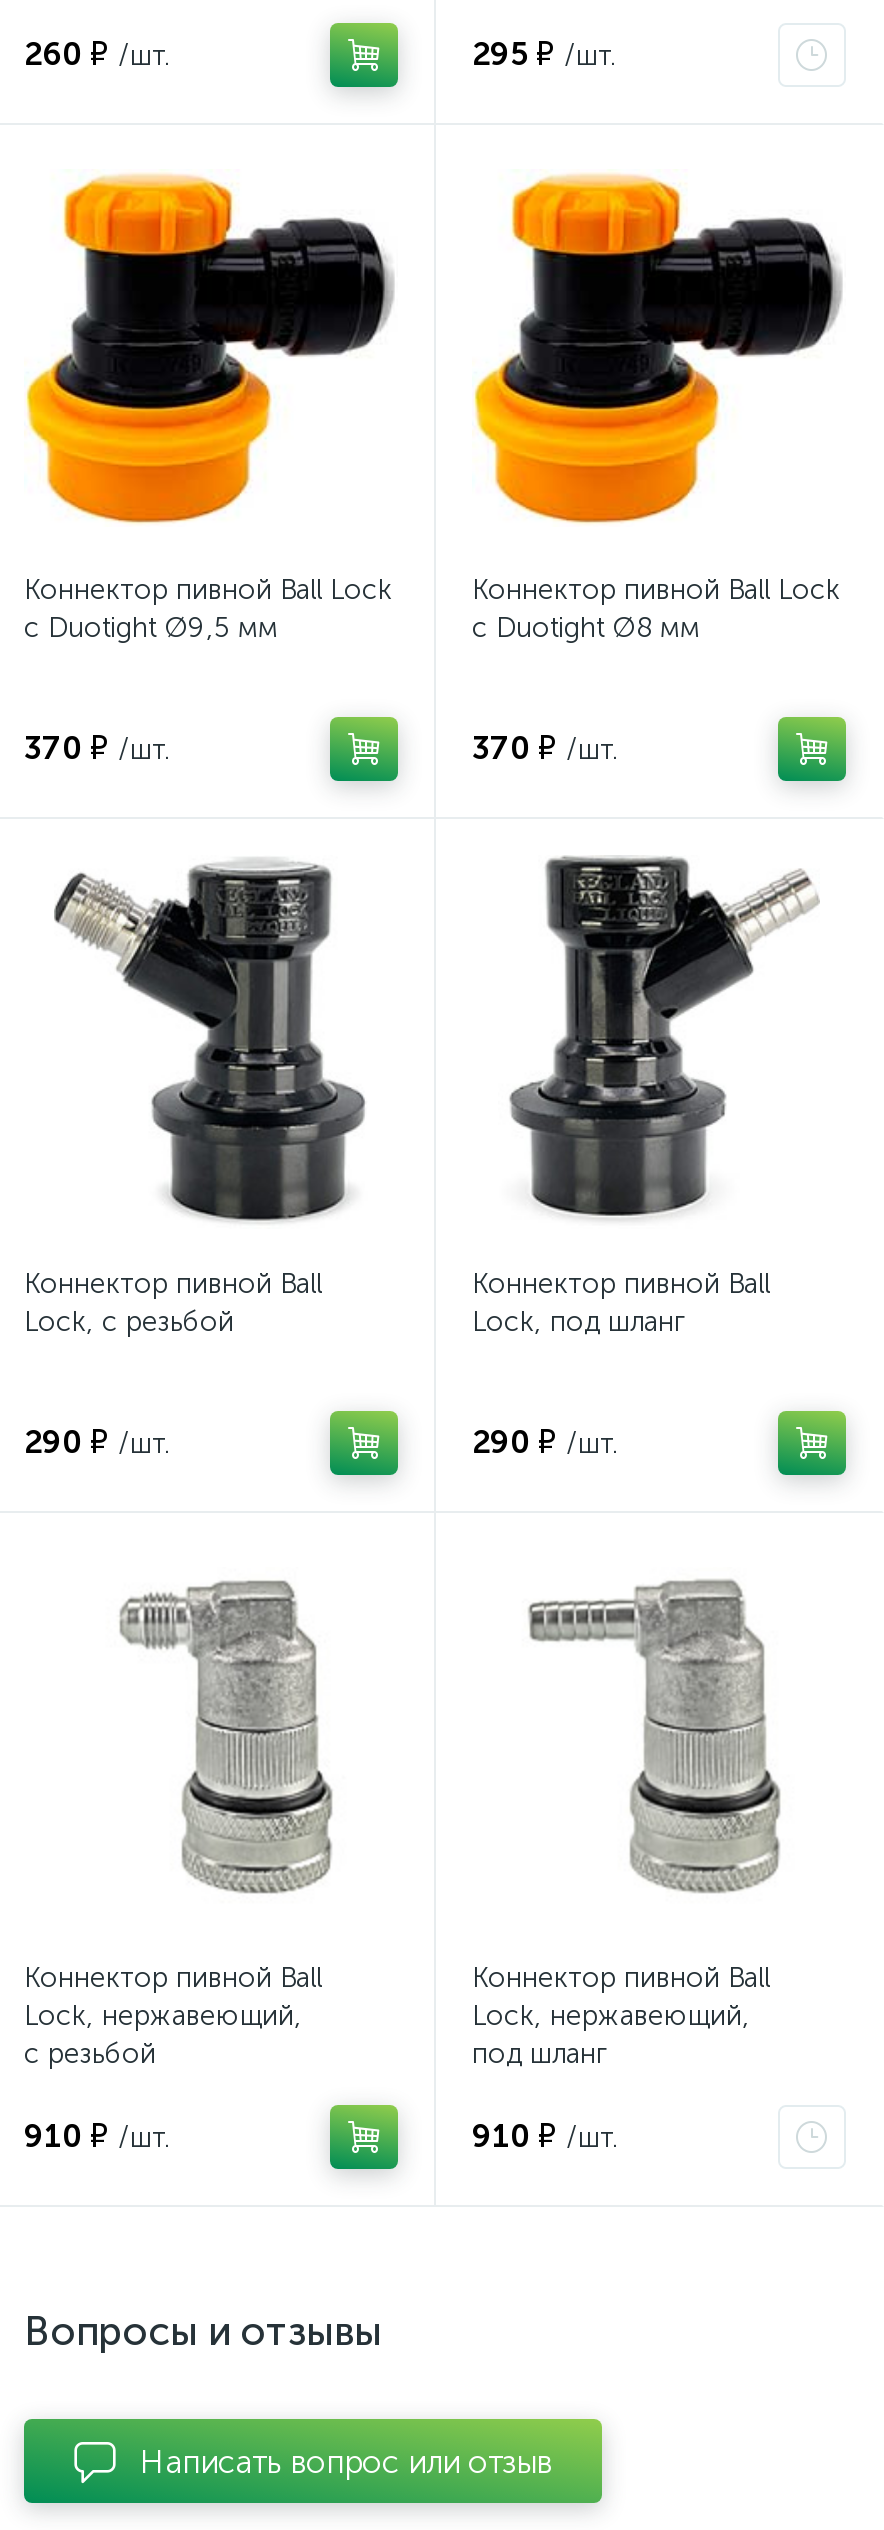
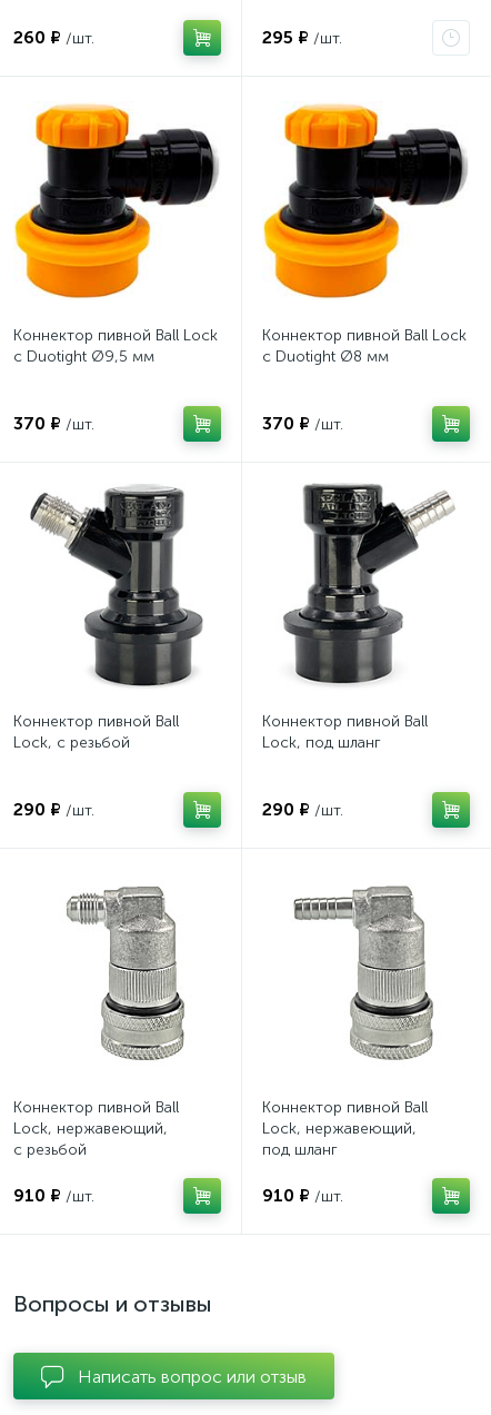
none -> [431,1177,471,1216] [image]

